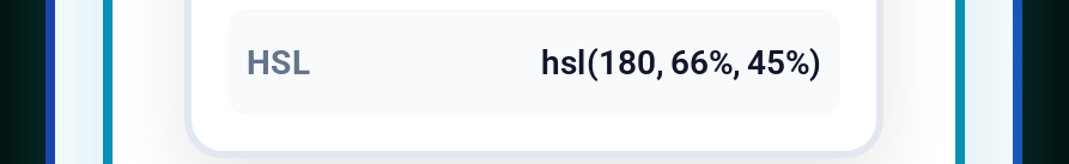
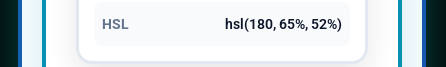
[541,44,821,82] hsl(180, 66%, 45%) -> [225,16,342,32] hsl(180, 65%, 52%)

